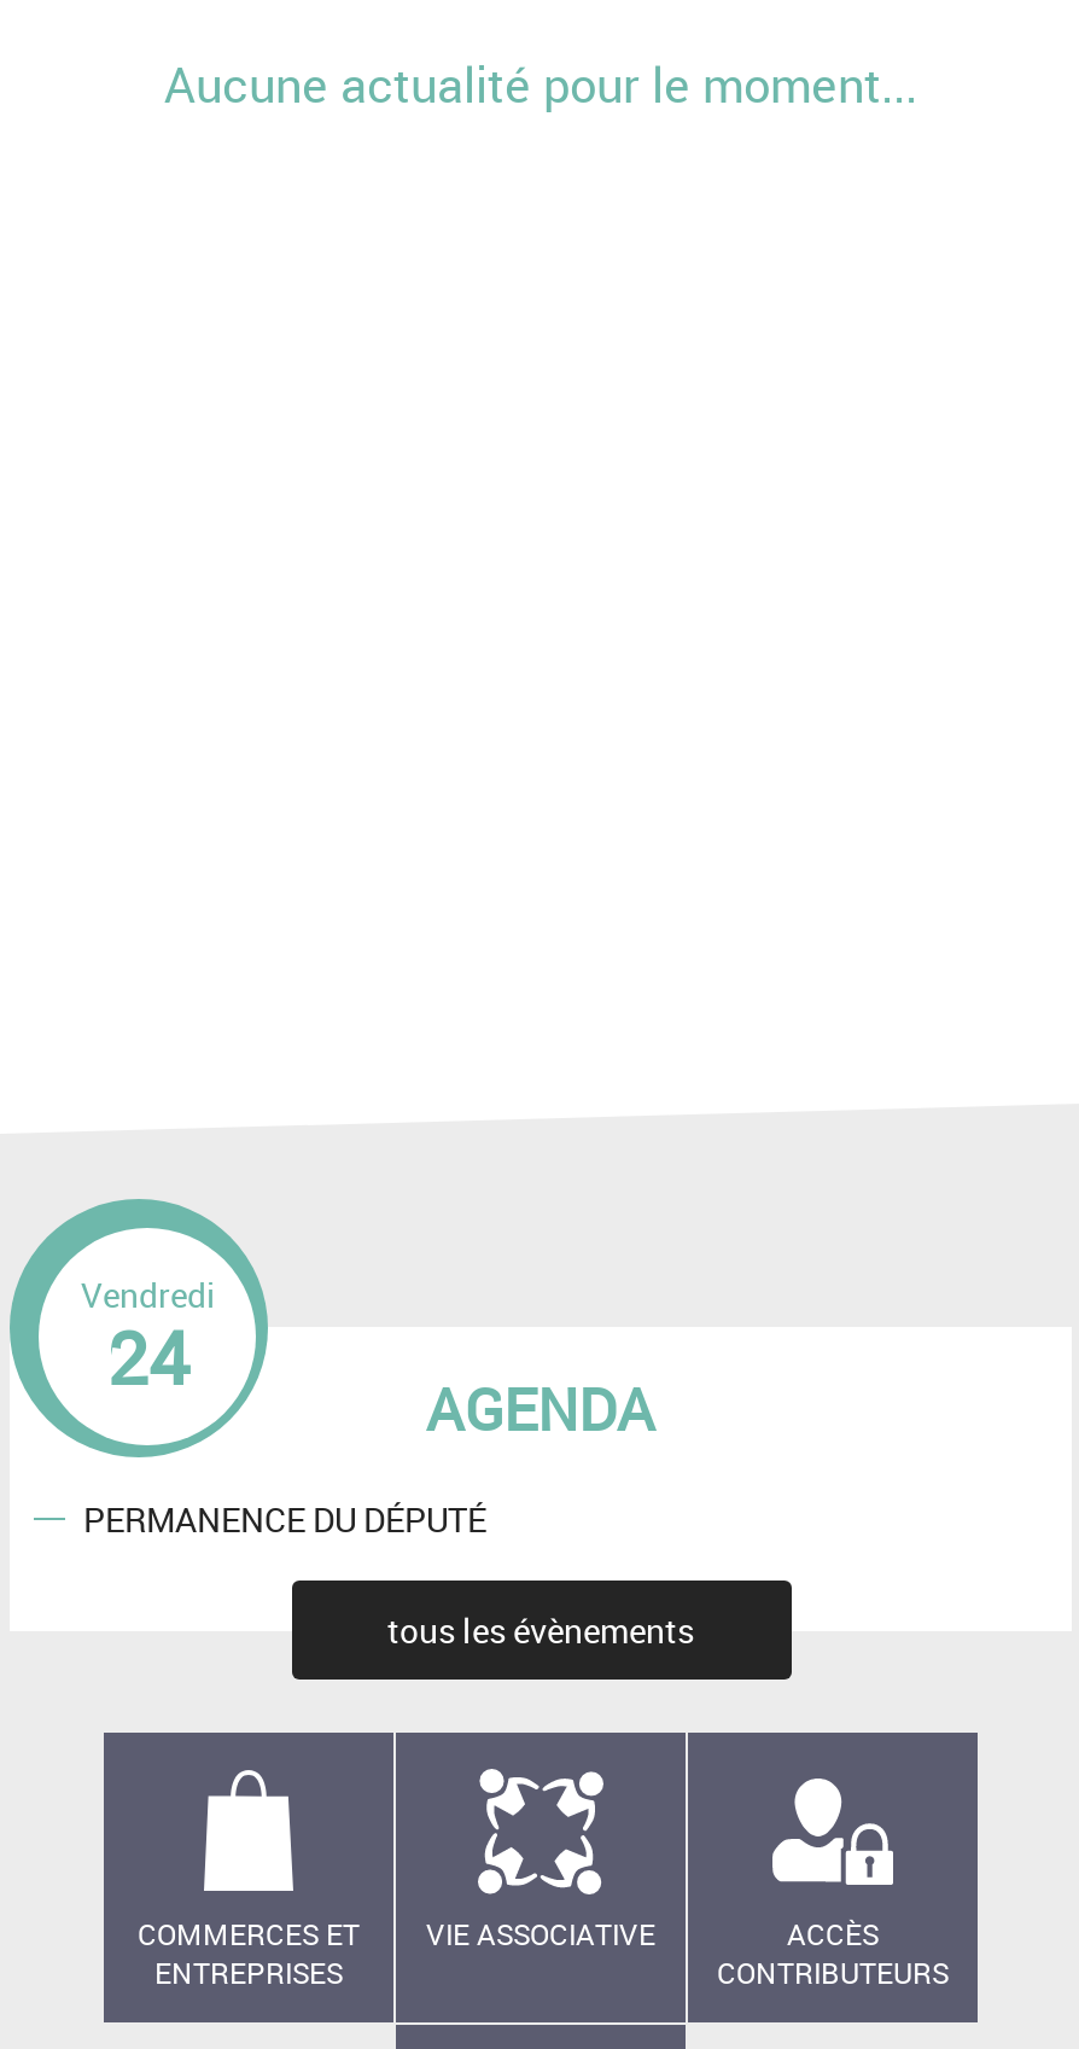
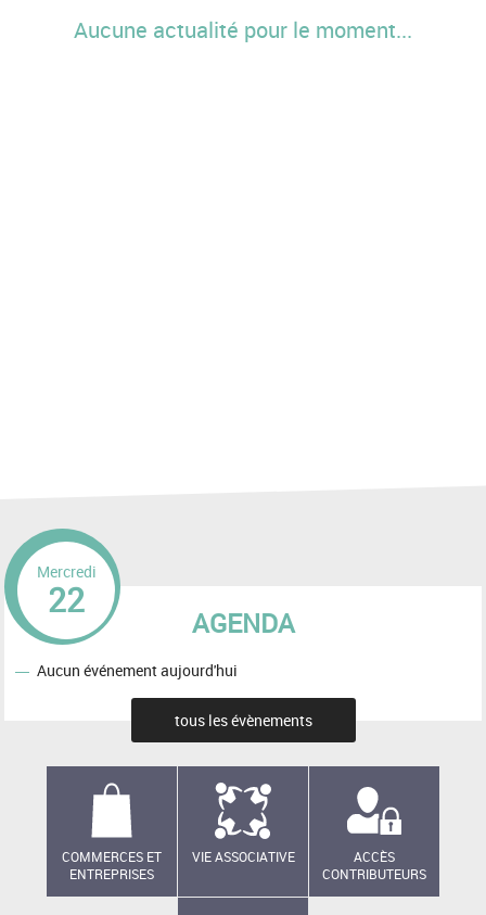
[81,1271,216,1407] Vendredi | 24 -> [37,561,97,622] Mercredi | 22
[83,1495,486,1540] PERMANENCE DU DÉPUTÉ -> [37,659,238,680] Aucun événement aujourd'hui

